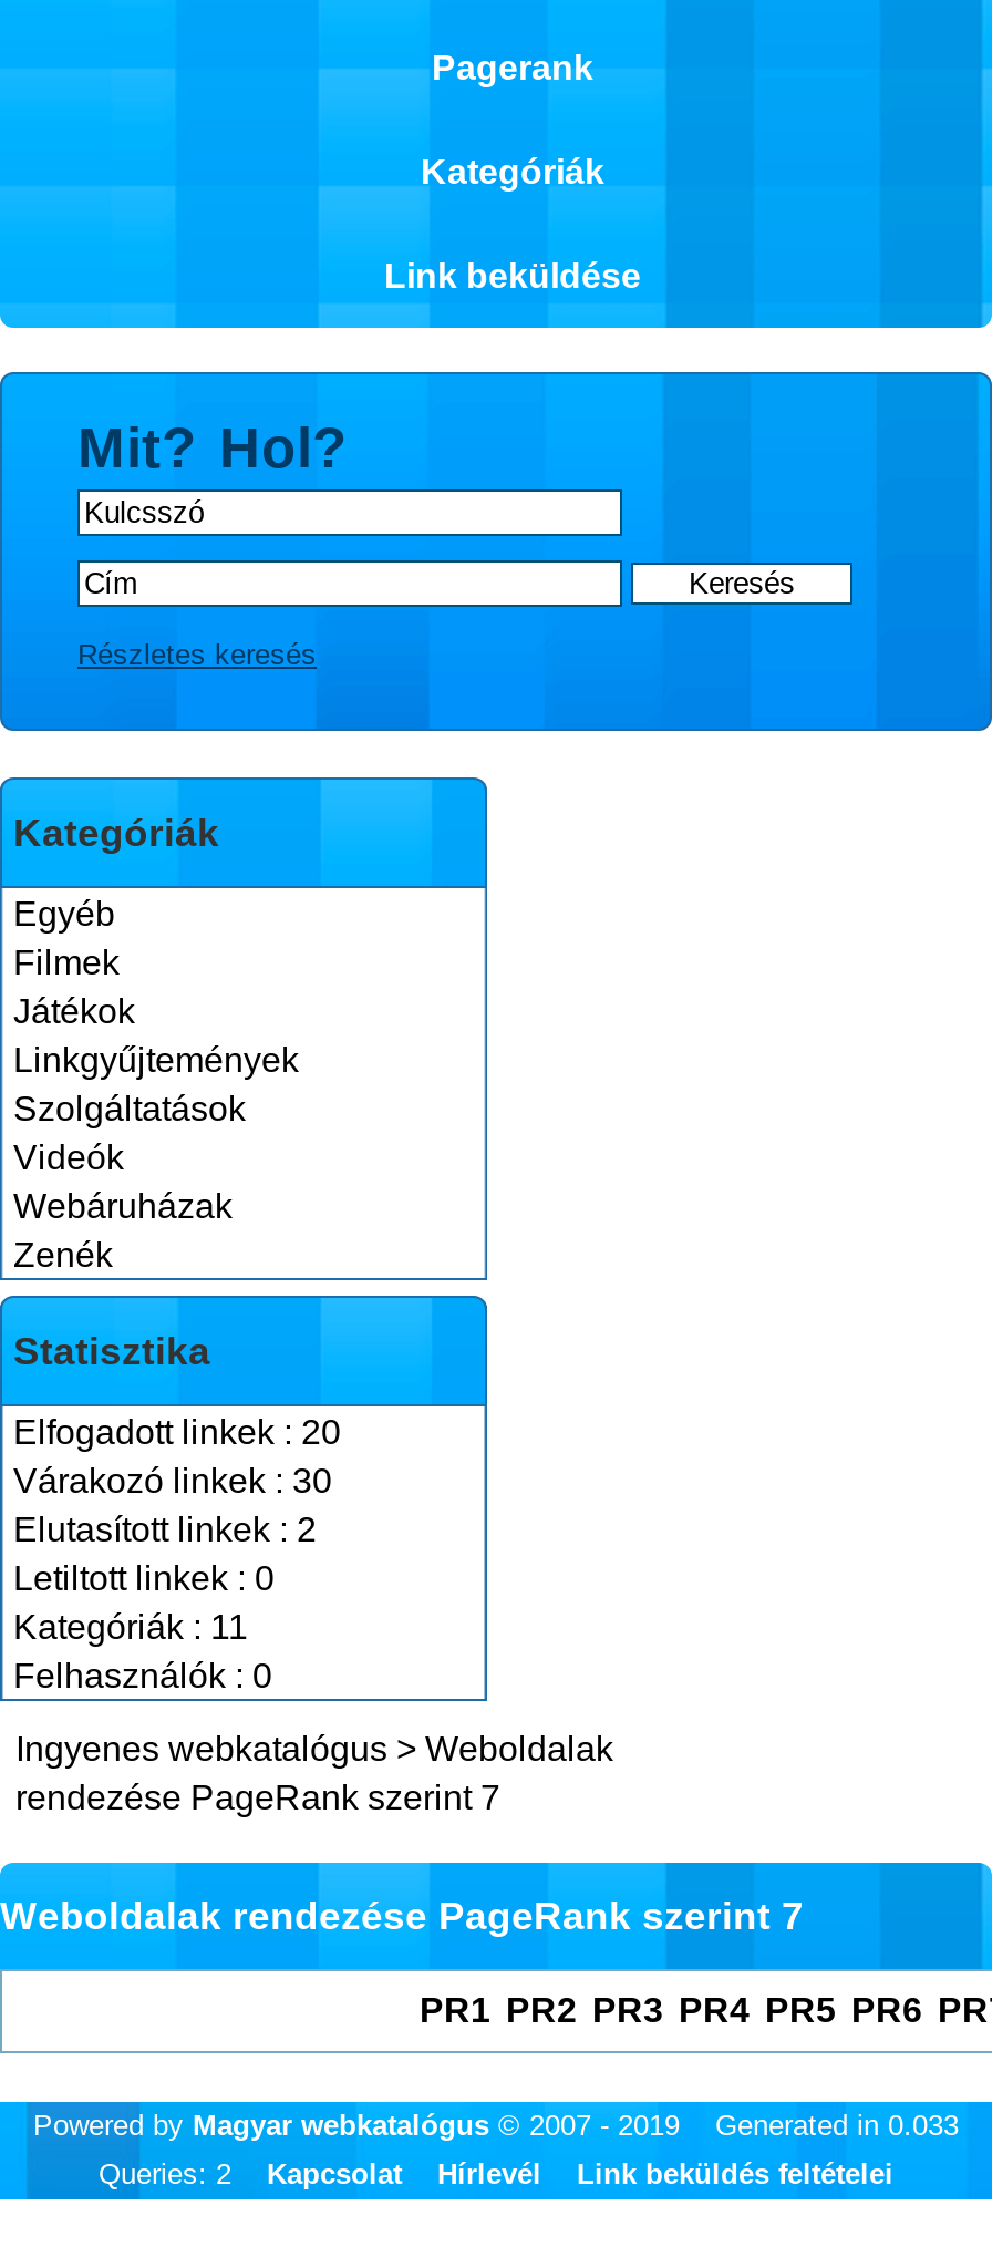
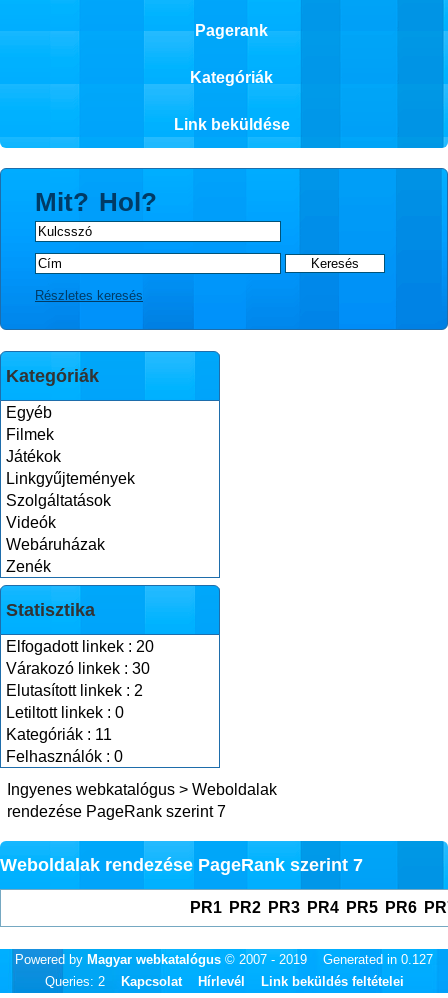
[33,2109,959,2142] Powered by Magyar webkatalógus © 2007 - 2019 Generated in 0.033 -> [15,952,433,967] Powered by Magyar webkatalógus © 2007 - 2019 Generated in 0.127

